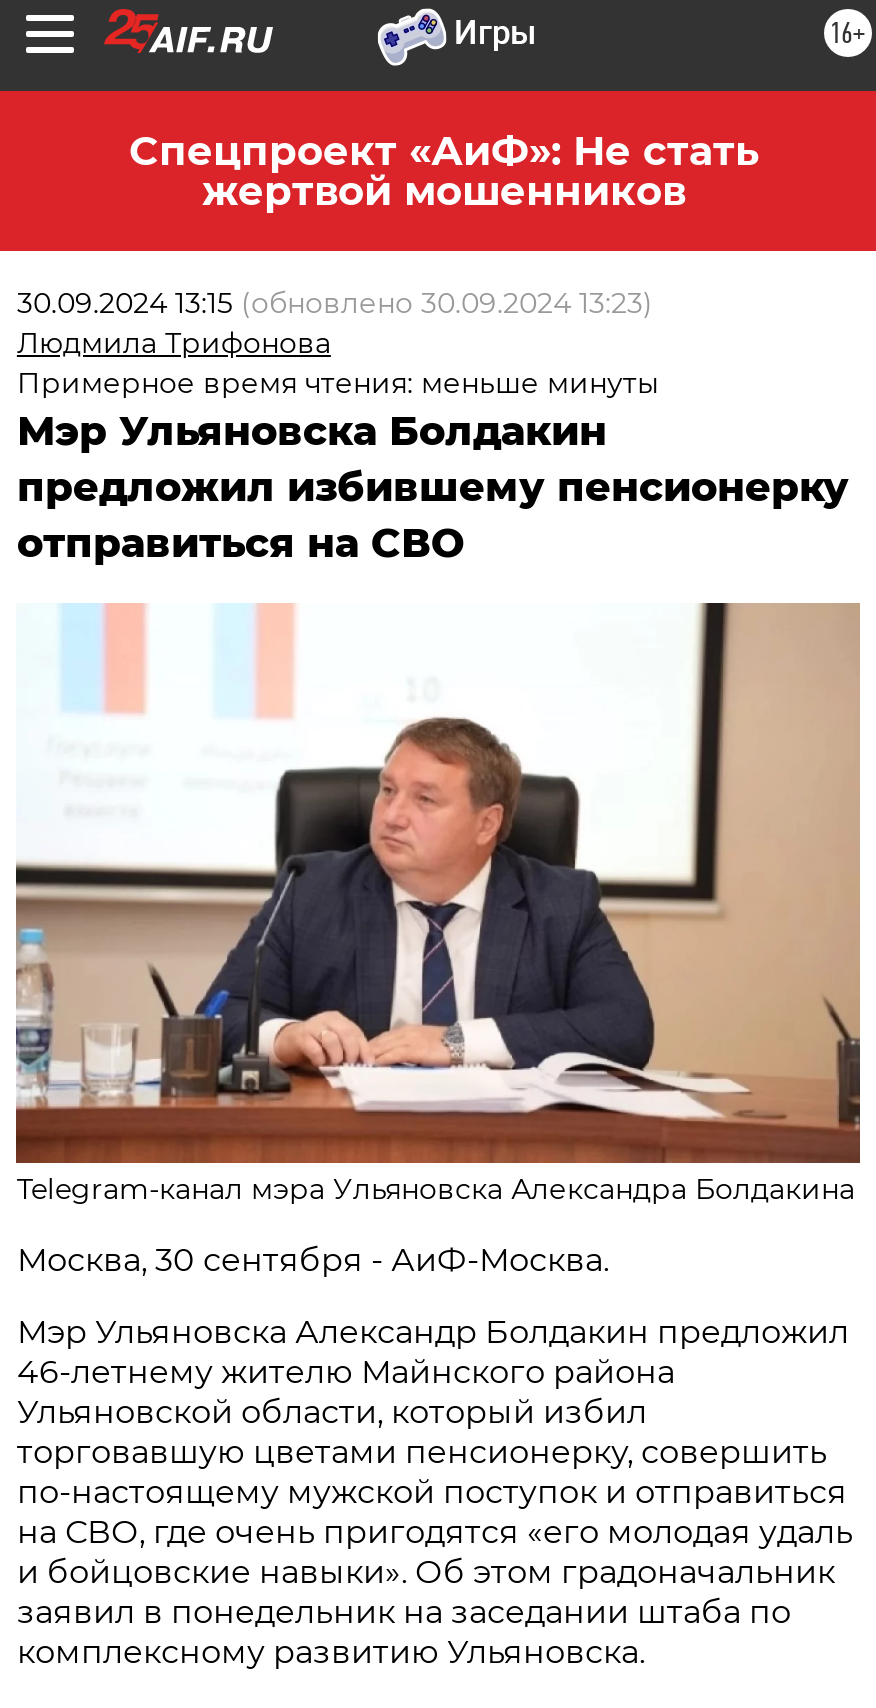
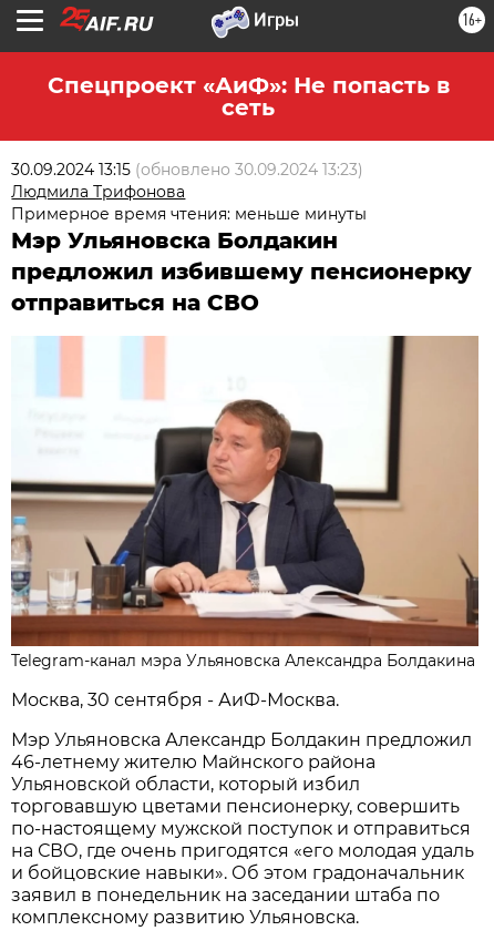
[129,127,759,215] Спецпроект «АиФ»: Не стать | жертвой мошенников -> [47,72,449,121] Спецпроект «АиФ»: Не попасть в | сеть

